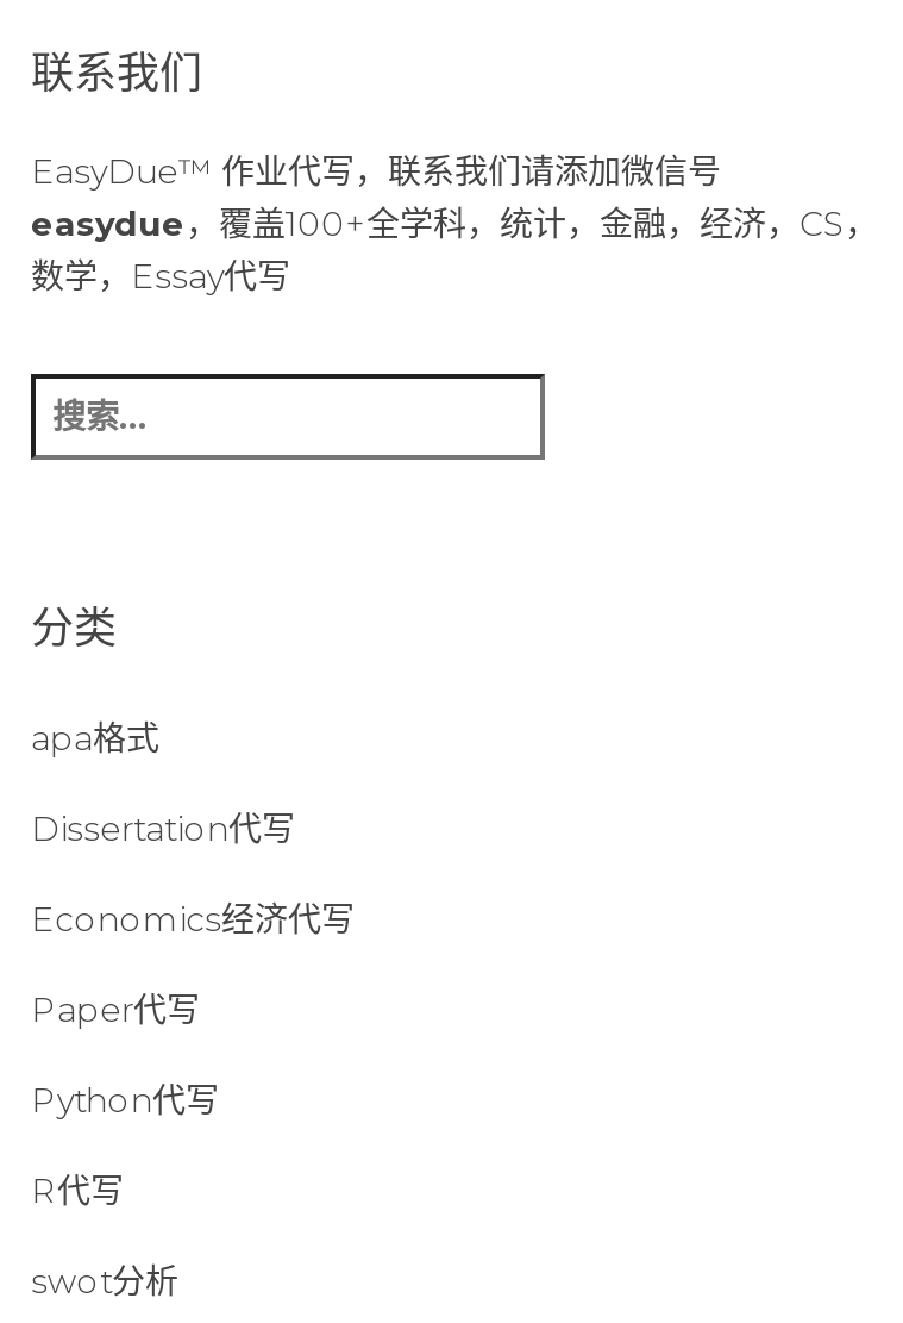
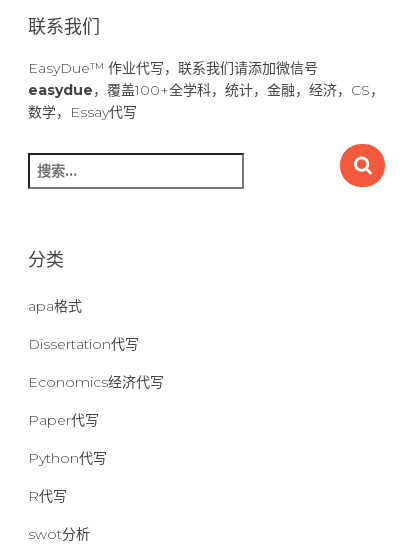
none -> [339,143,386,188] [image]

